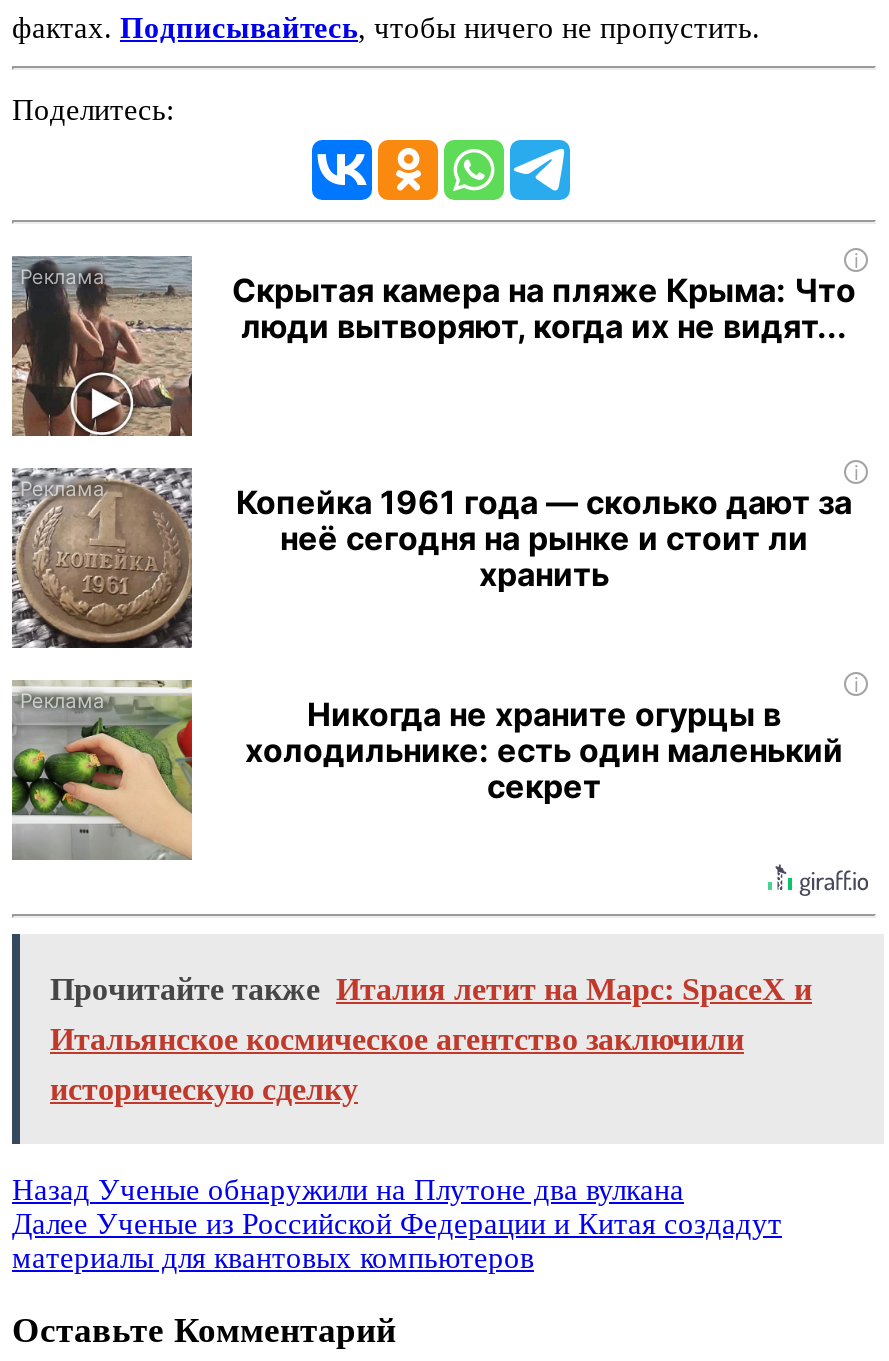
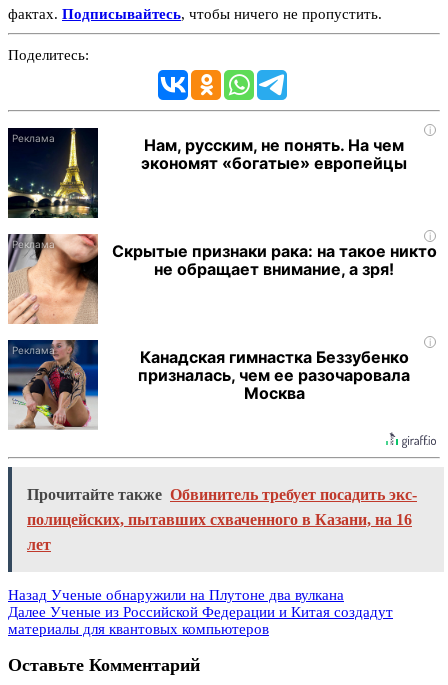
[10,258,194,438] [image] -> [7,128,99,219] [image]
[232,269,856,345] Скрытая камера на пляже Крыма: Что | люди вытворяют, когда их не видят... -> [141,135,407,173] Нам, русским, не понять. На чем | экономят «богатые» европейцы
[10,466,852,650] [image] | Копейка 1961 года — сколько дают за | неё сегодня на рынке и стоит ли | хранить -> [8,233,436,325] [image] | Скрытые признаки рака: на такое никто | не обращает внимание, а зря!
[10,678,843,860] [image] | Никогда не храните огурцы в | холодильнике: есть один маленький | секрет -> [7,339,410,429] [image] | Канадская гимнастка Беззубенко | призналась, чем ее разочаровала | Москва
[50,971,812,1005] Прочитайте также Италия летит на Марс: SpaceX и -> [27,486,417,503] Прочитайте также Обвинитель требует посадить экс-
[50,1021,744,1055] Итальянское космическое агентство заключили -> [27,511,412,528] полицейских, пытавших схваченного в Казани, на 16
[50,1071,358,1105] историческую сделку -> [27,536,51,553] лет

